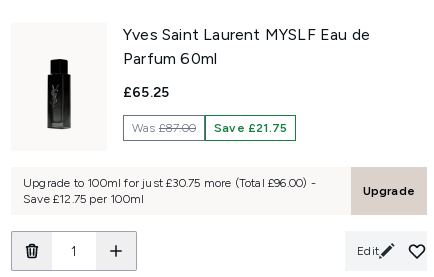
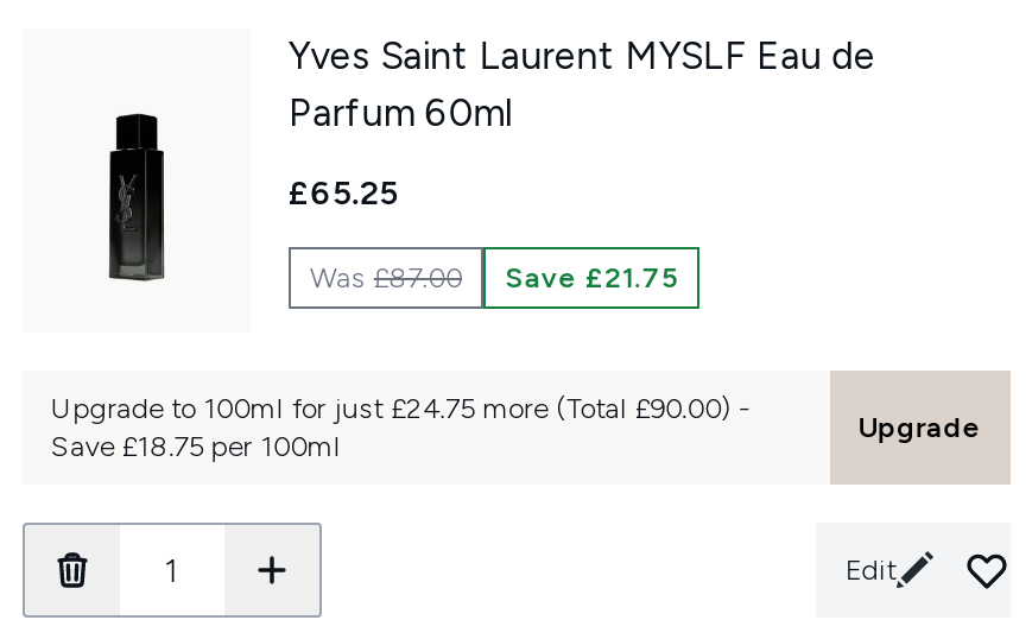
[23,176,316,190] Upgrade to 100ml for just £30.75 more (Total £96.00) - -> [51,392,751,425] Upgrade to 100ml for just £24.75 more (Total £90.00) -
[23,192,144,206] Save £12.75 per 100ml -> [51,430,341,463] Save £18.75 per 100ml

